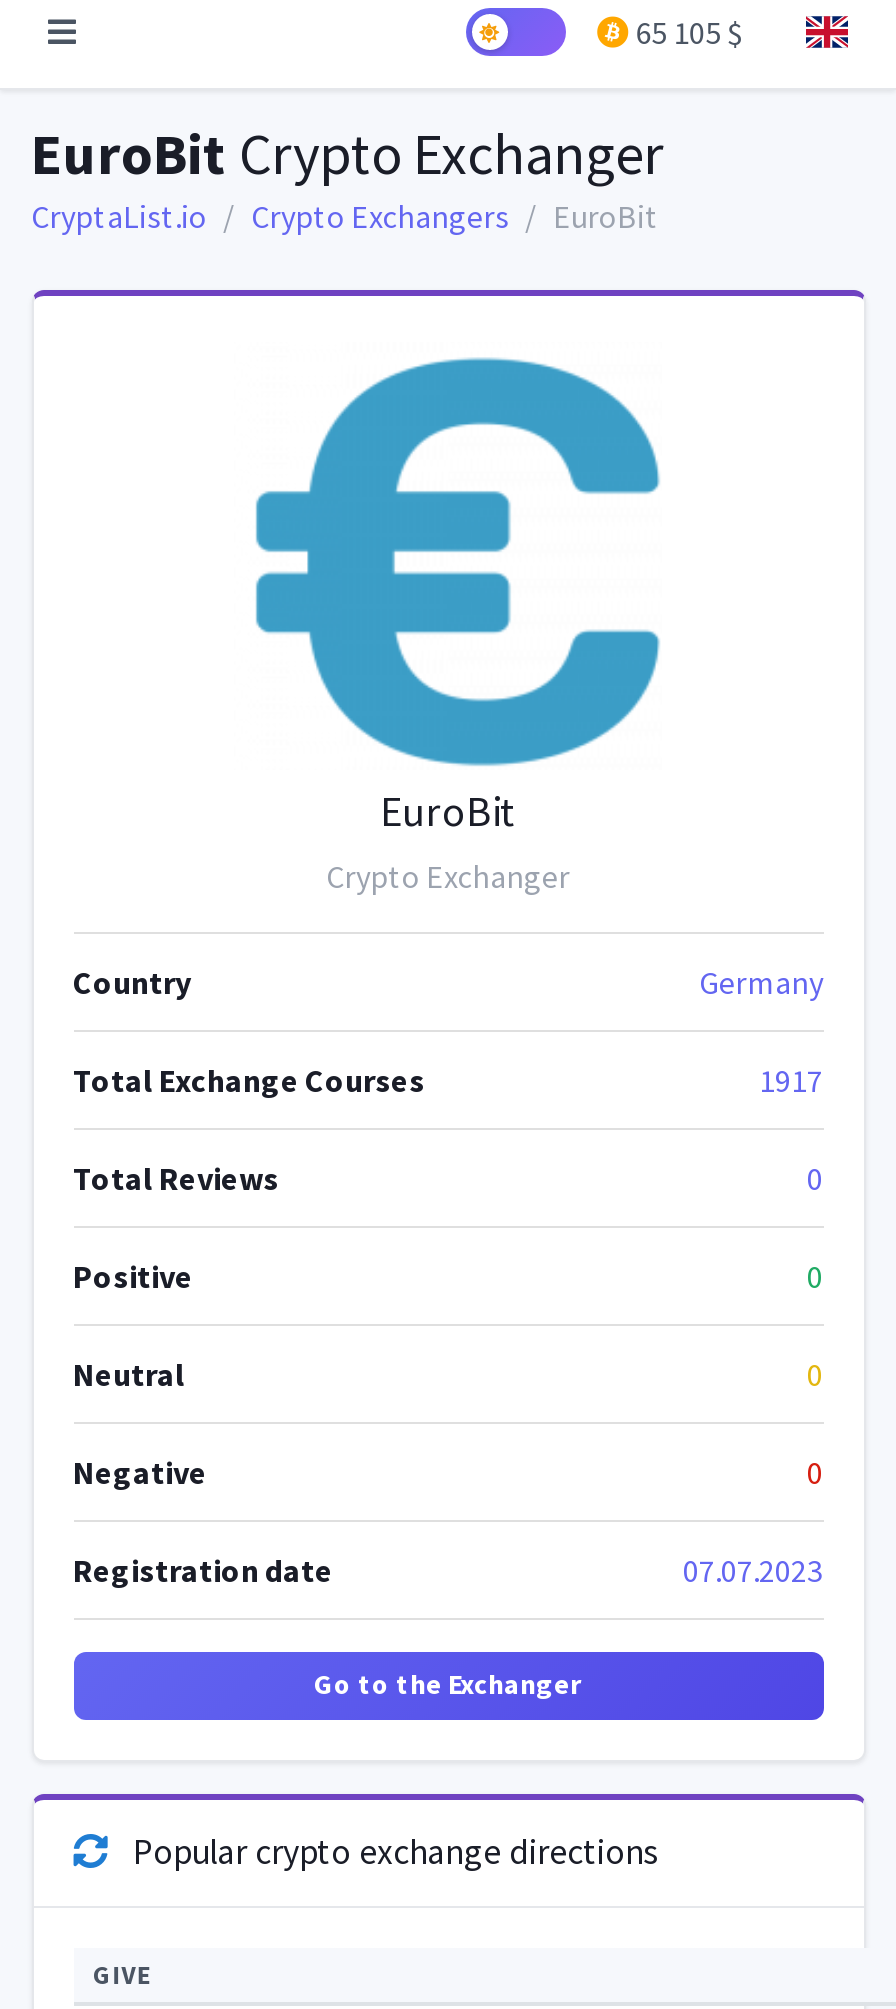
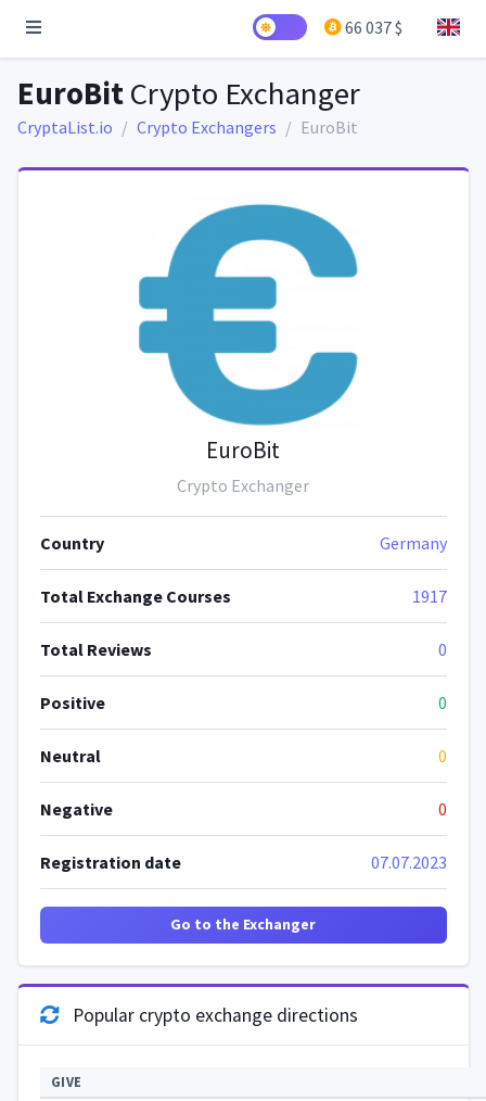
[629,12,741,52] 65 105 $ -> [341,16,402,38] 66 037 $

